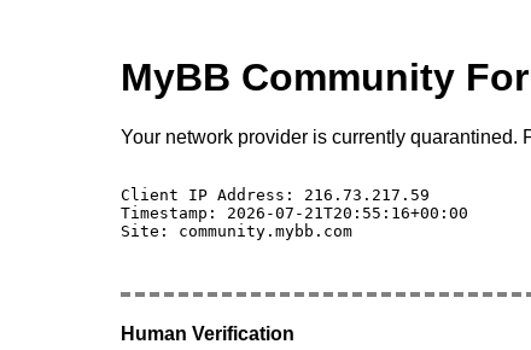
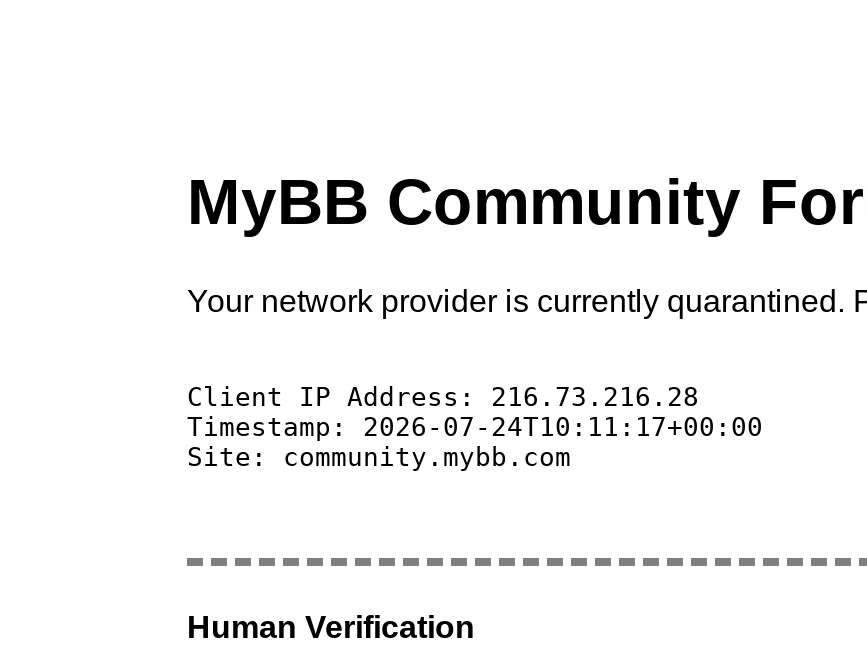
[121,186,439,204] Client IP Address: 216.73.217.59 -> [187,382,715,412] Client IP Address: 216.73.216.28
[121,204,468,222] Timestamp: 2026-07-21T20:55:16+00:00 -> [187,412,763,442] Timestamp: 2026-07-24T10:11:17+00:00

